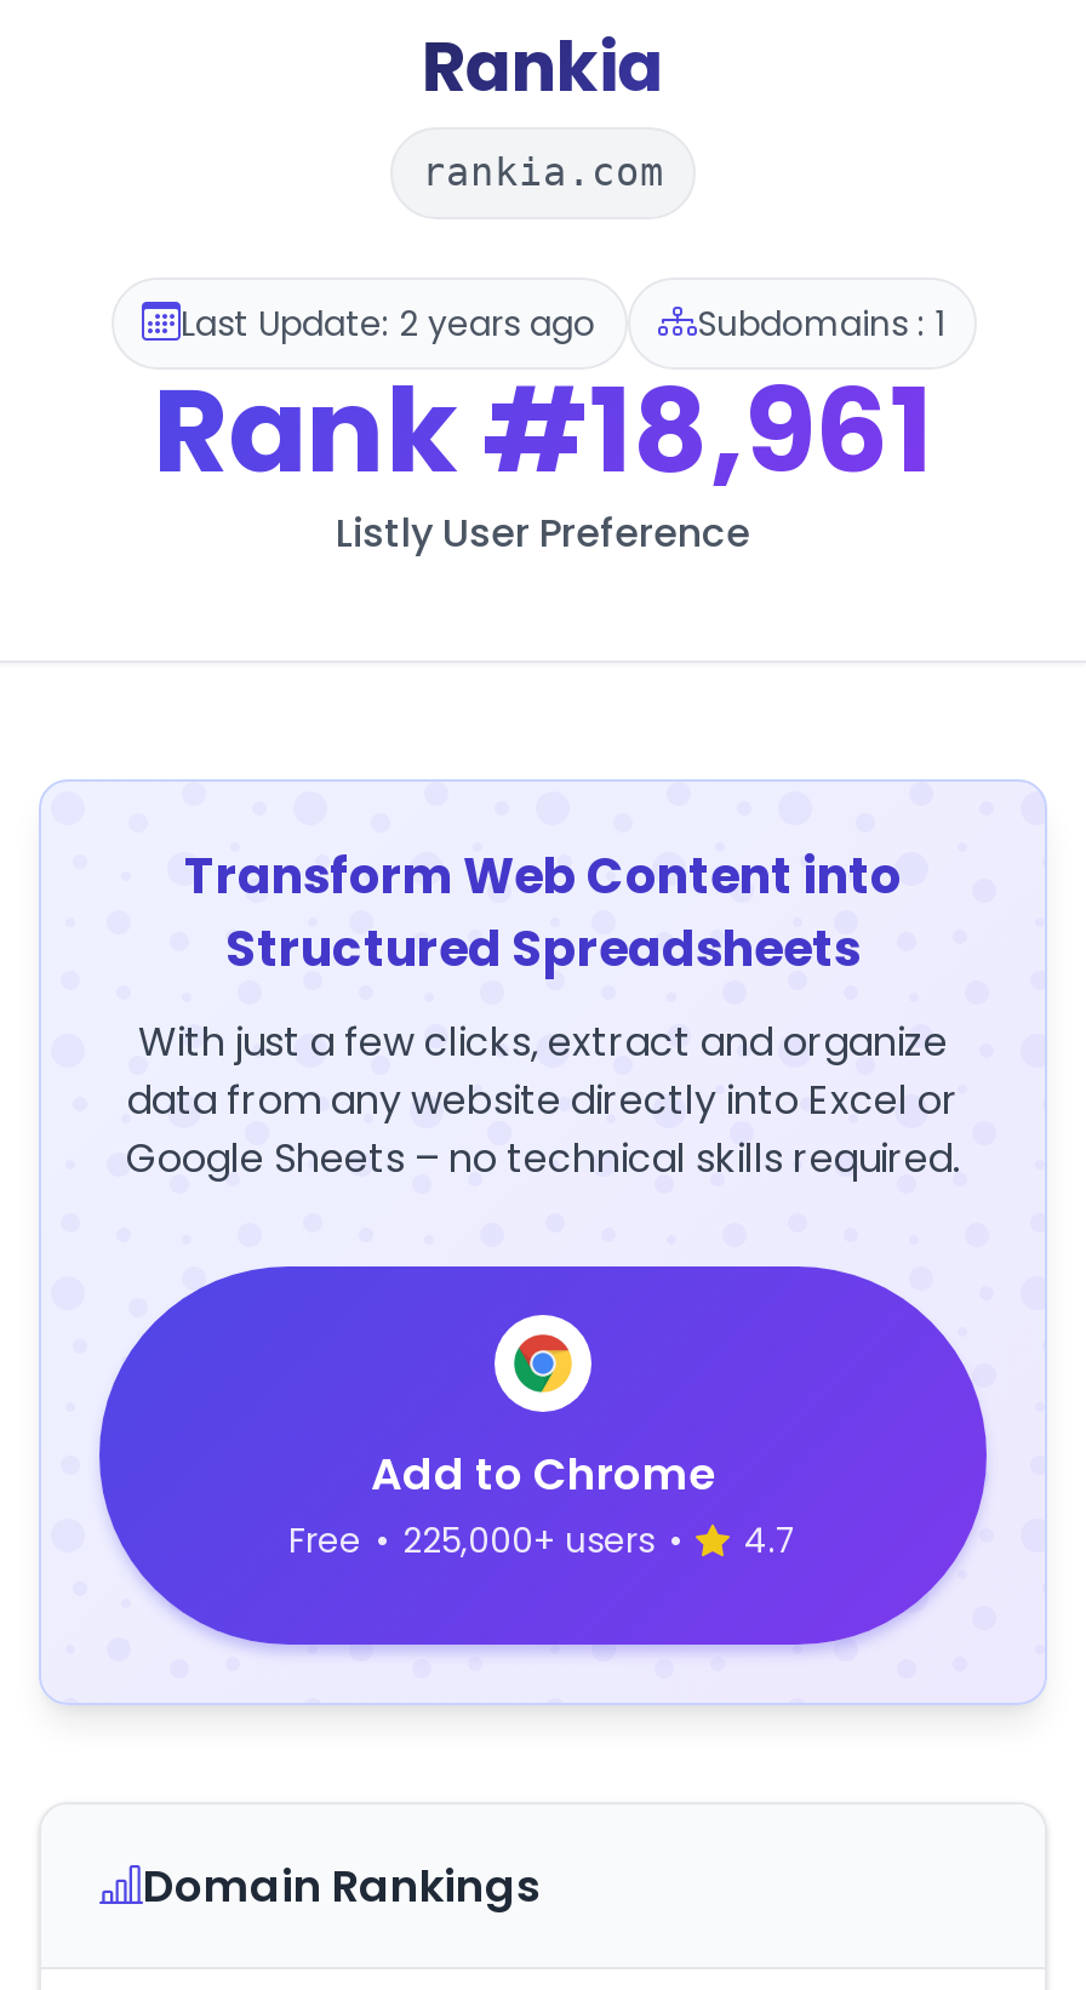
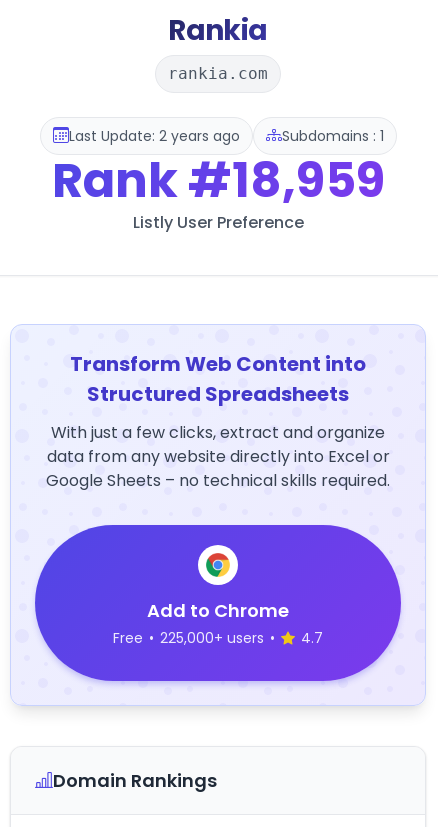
[153,350,933,513] Rank #18,961 -> [51,147,384,214] Rank #18,959

